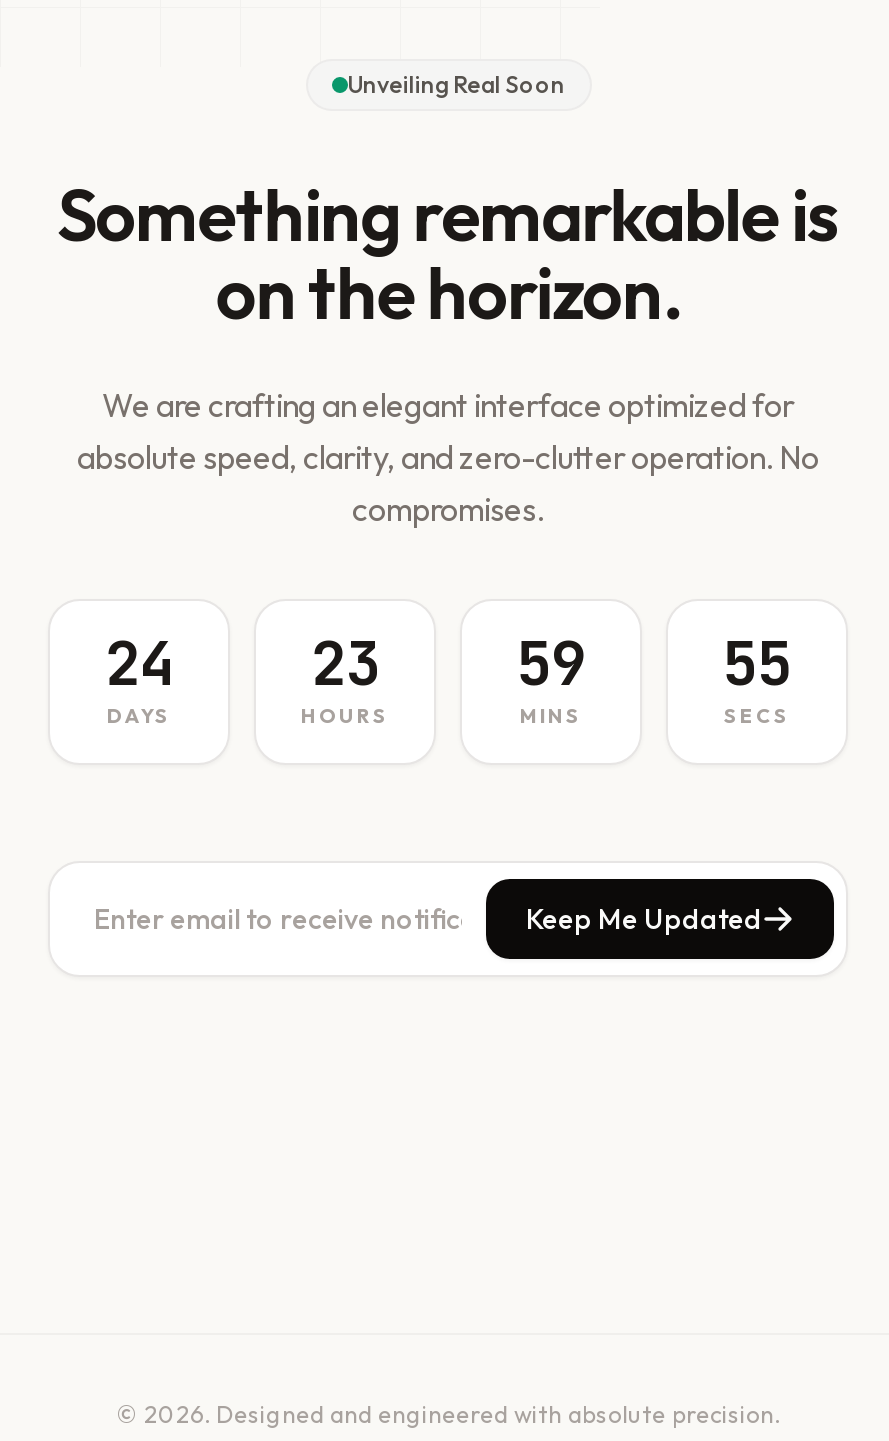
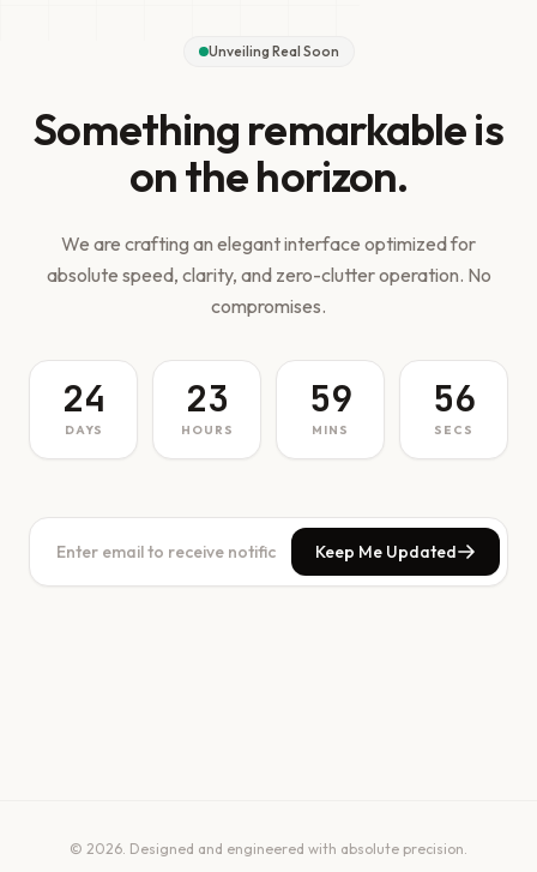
[104,623,792,703] 24 23 59 55 -> [63,374,474,422] 24 23 59 56

